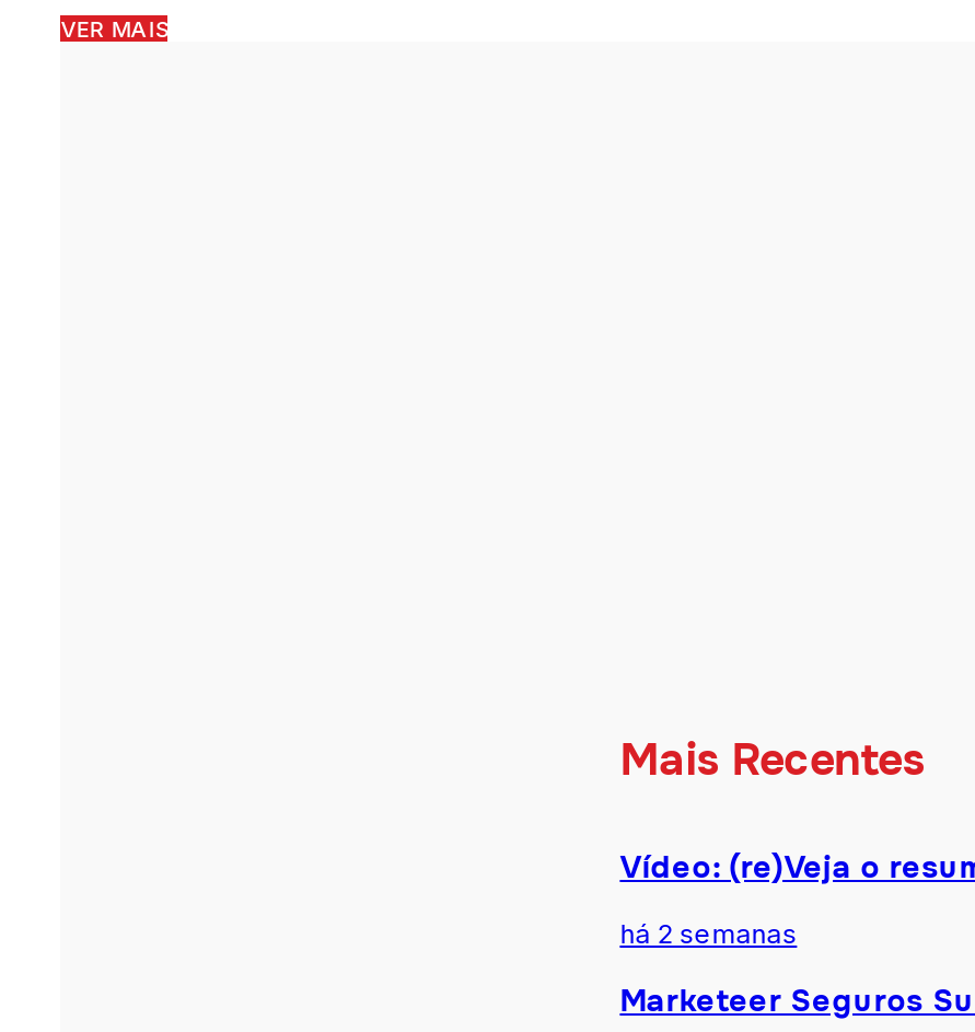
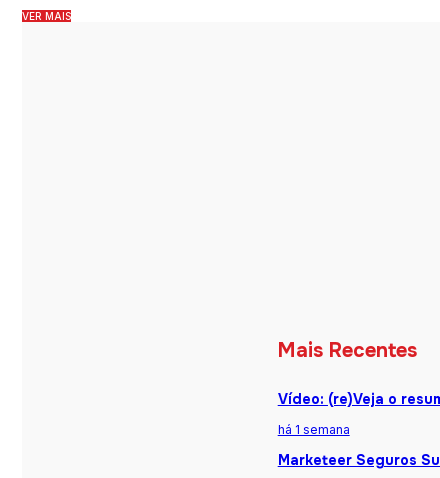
[620,917,797,950] há 2 semanas -> [278,422,350,437] há 1 semana

